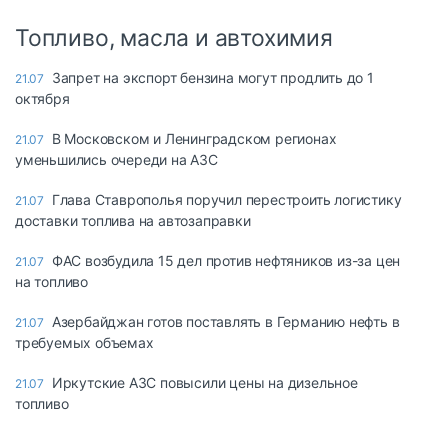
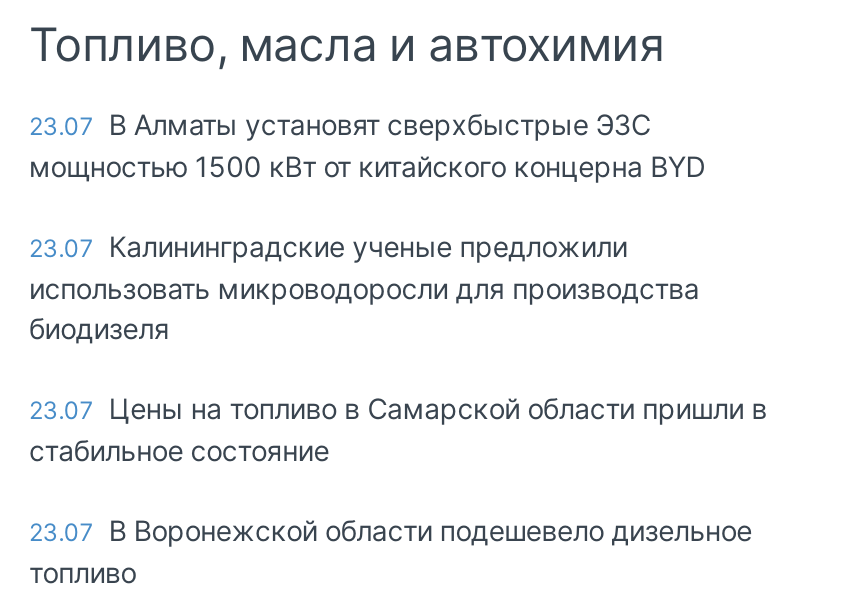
[15,69,401,391] 21.07 Запрет на экспорт бензина могут продлить до 1 | октября | 21.07 В Московском и Ленинградском регионах | уменьшились очереди на АЗС | 21.07 Глава Ставрополья поручил перестроить логистику | доставки топлива на автозаправки | 21.07 ФАС возбудила 15 дел против нефтяников из-за цен | на топливо | 21.07 Азербайджан готов поставлять в Германию нефть в | требуемых объемах | 21.07 Иркутские АЗС повысили цены на дизельное -> [29,107,767,547] 23.07 В Алматы установят сверхбыстрые ЭЗС | мощностью 1500 кВт от китайского концерна BYD | 23.07 Калининградские ученые предложили | использовать микроводоросли для производства | биодизеля | 23.07 Цены на топливо в Самарской области пришли в | стабильное состояние | 23.07 В Воронежской области подешевело дизельное

